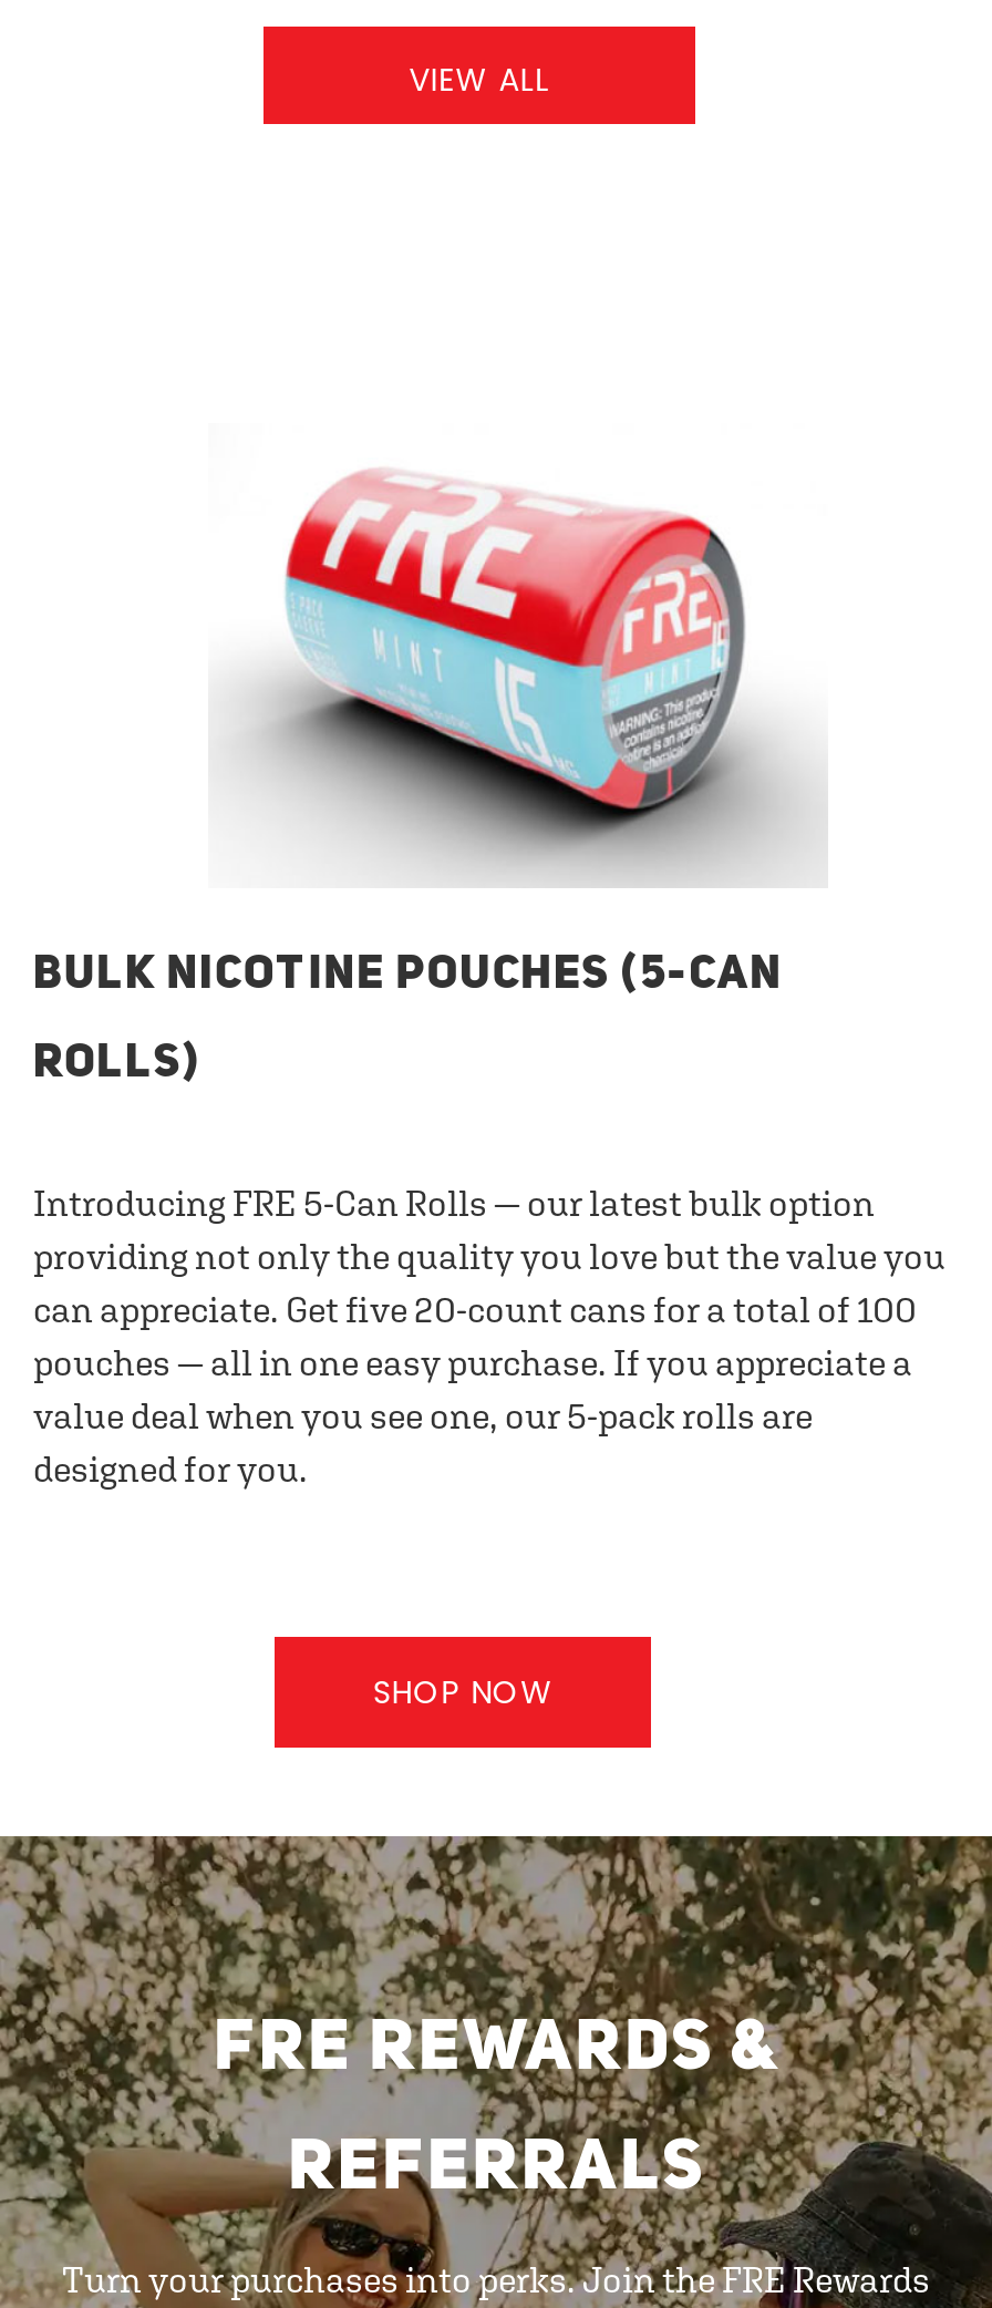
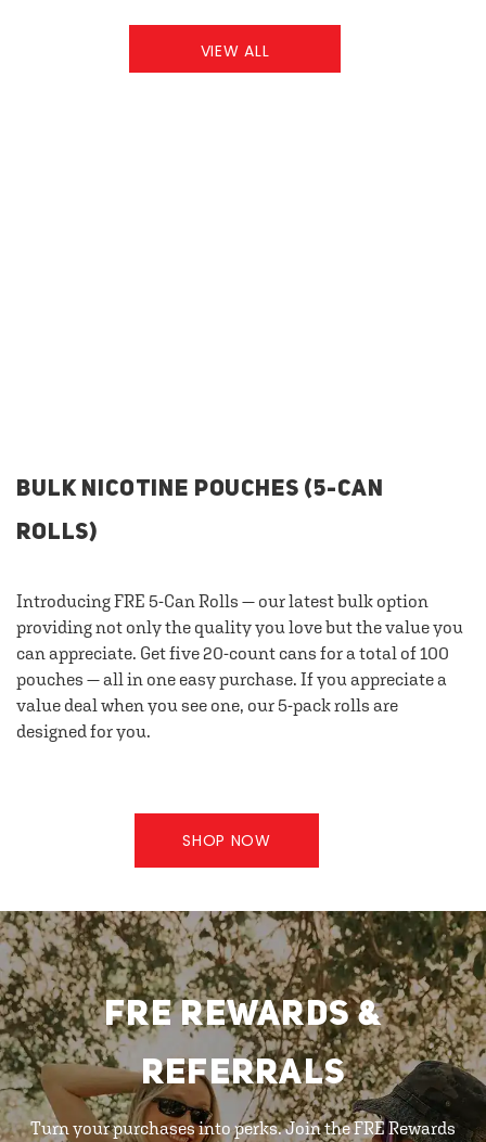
[230,467,824,886] [image] -> none

